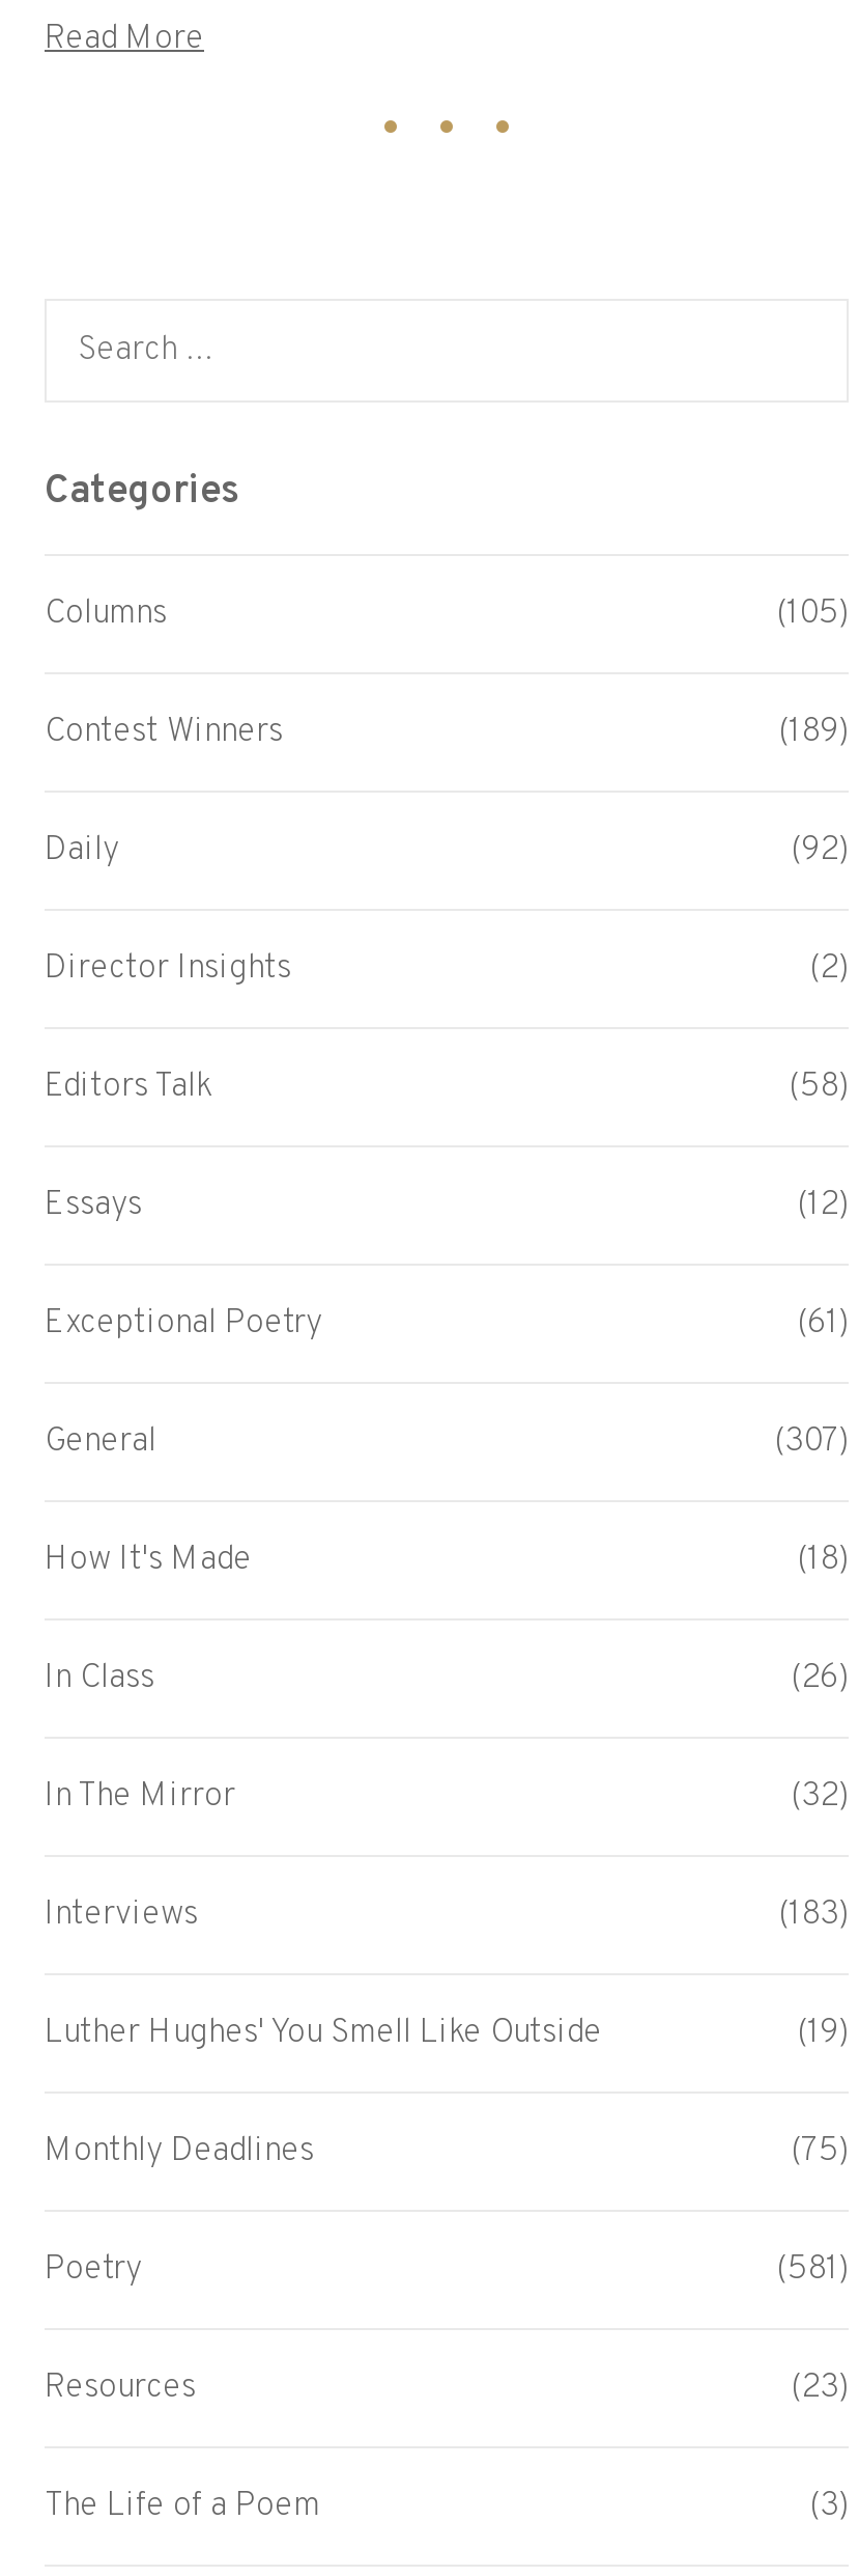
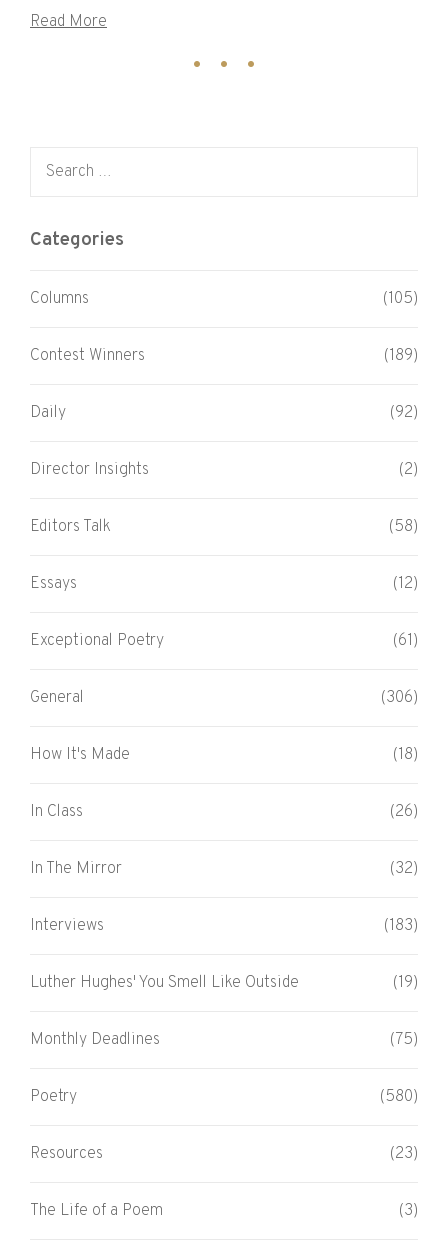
[774,1422,849,1464] (307) -> [381,688,418,708] (306)
[776,2250,849,2292] (581) -> [380,1087,418,1107] (580)

